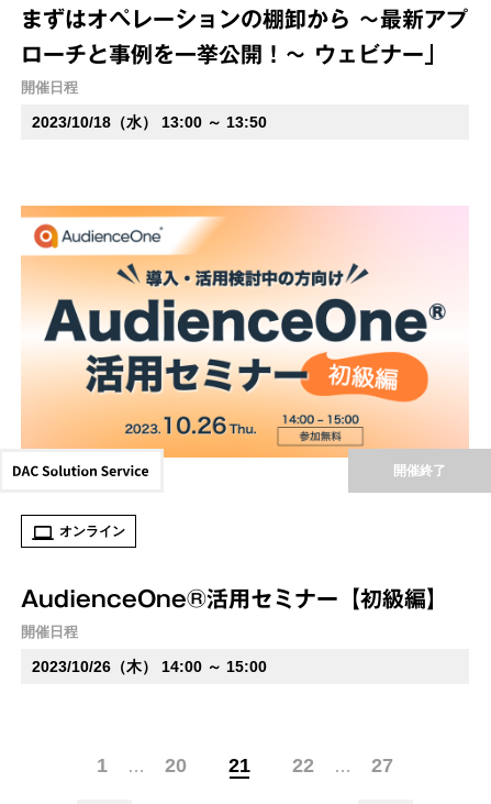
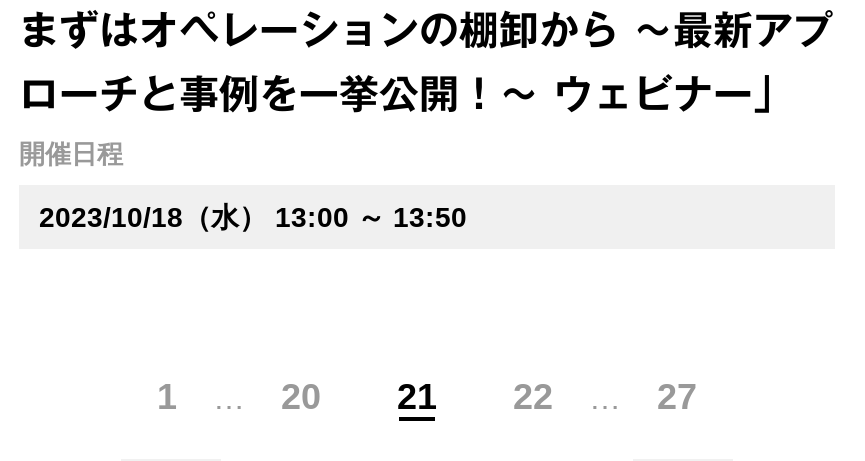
[20,205,468,343] [image] -> none
[12,351,488,493] [image] | 開催終了 -> none
[21,524,448,675] オンライン | AudienceOne®︎活用セミナー【初級編】 | 開催日程 | 2023/10/26（木） 14:00 ～ 15:00 -> none

